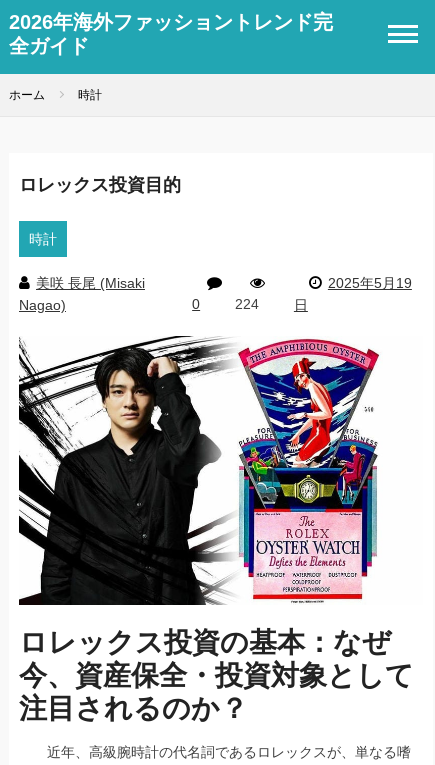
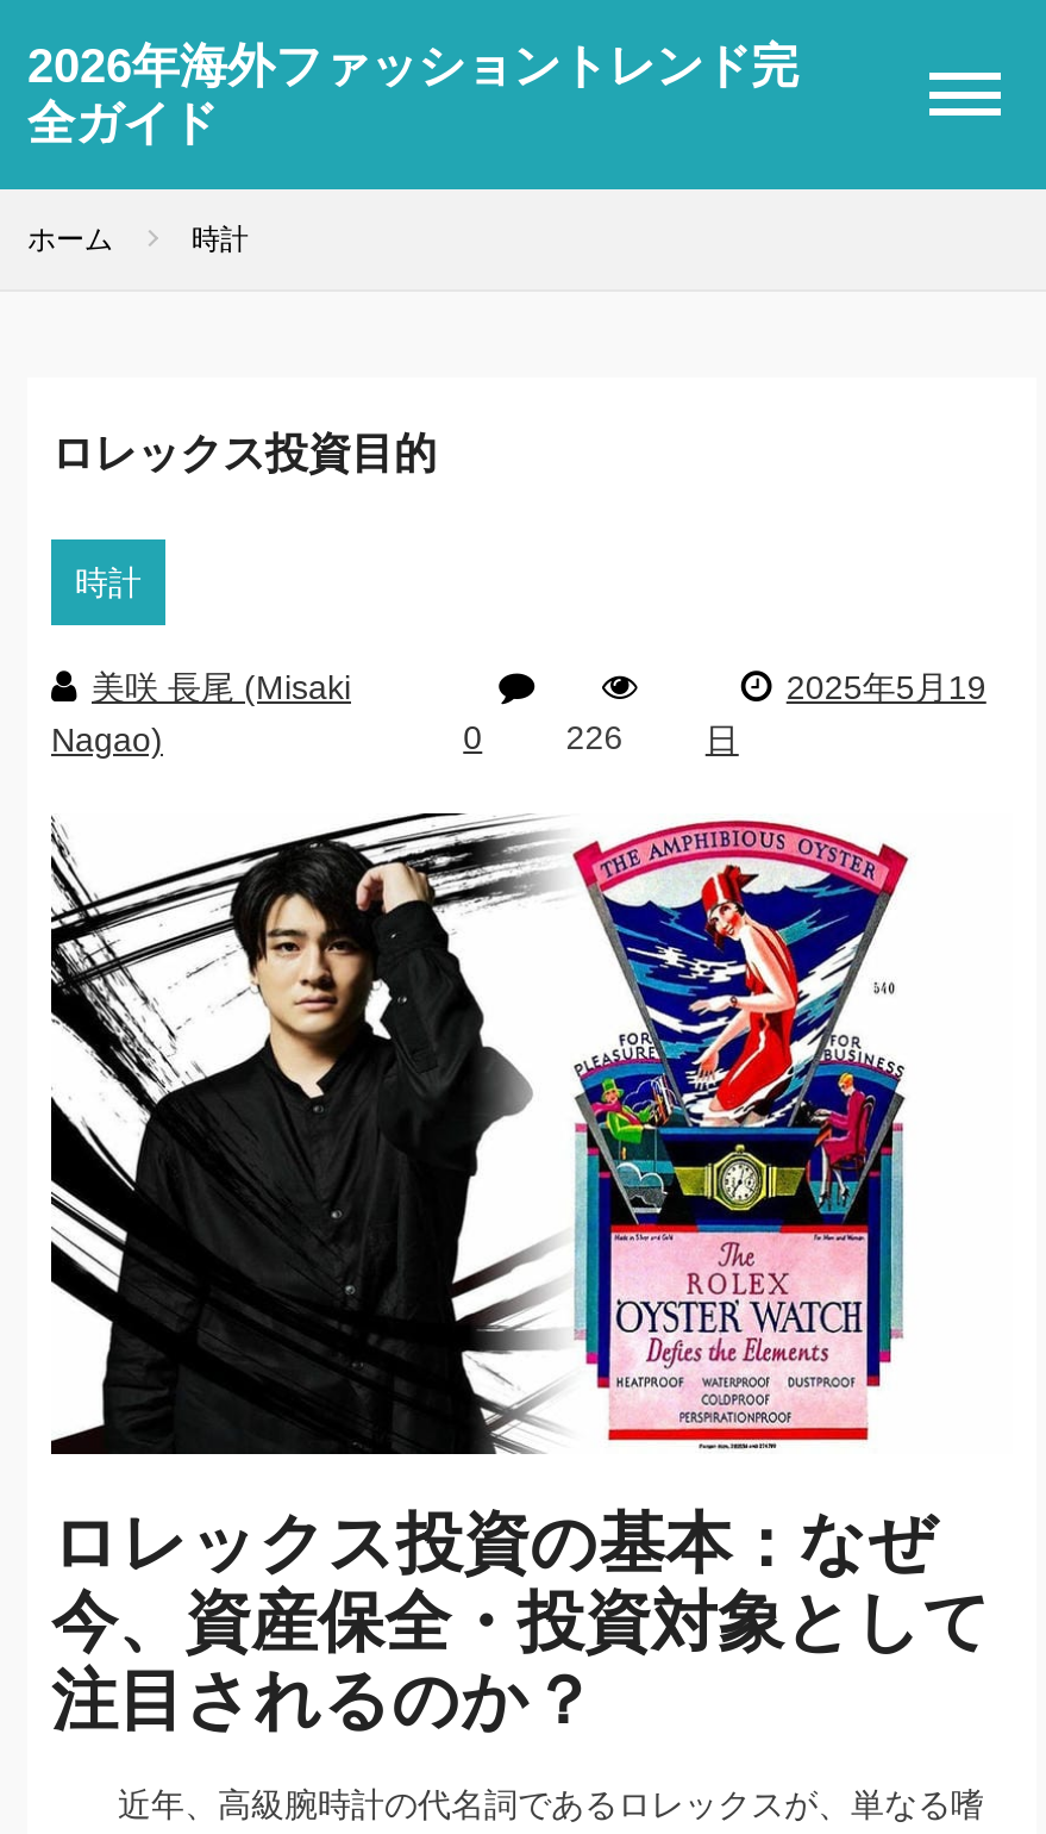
[235,296,259,312] 224 -> [566,718,623,756] 226

